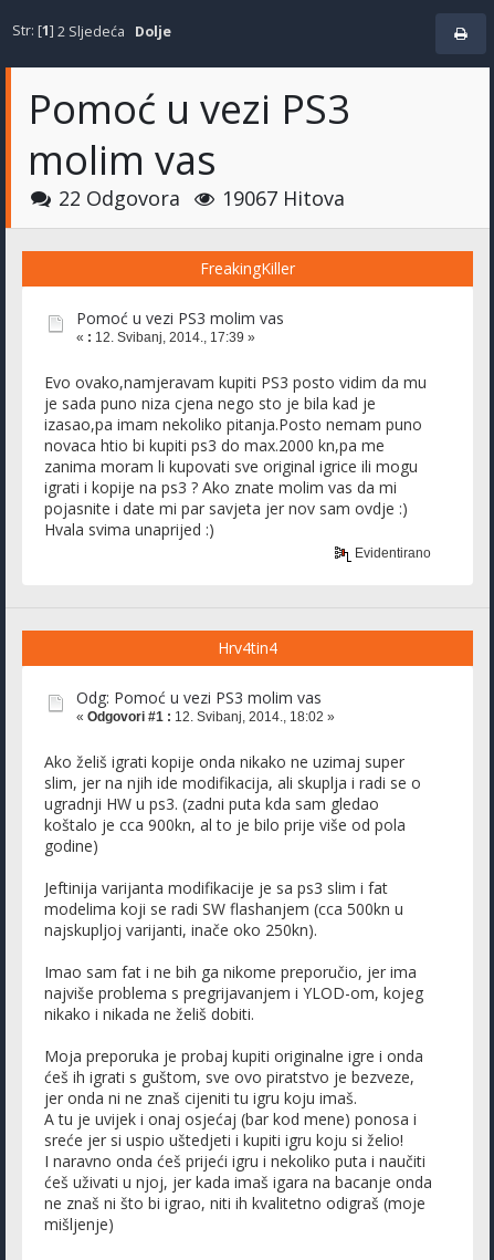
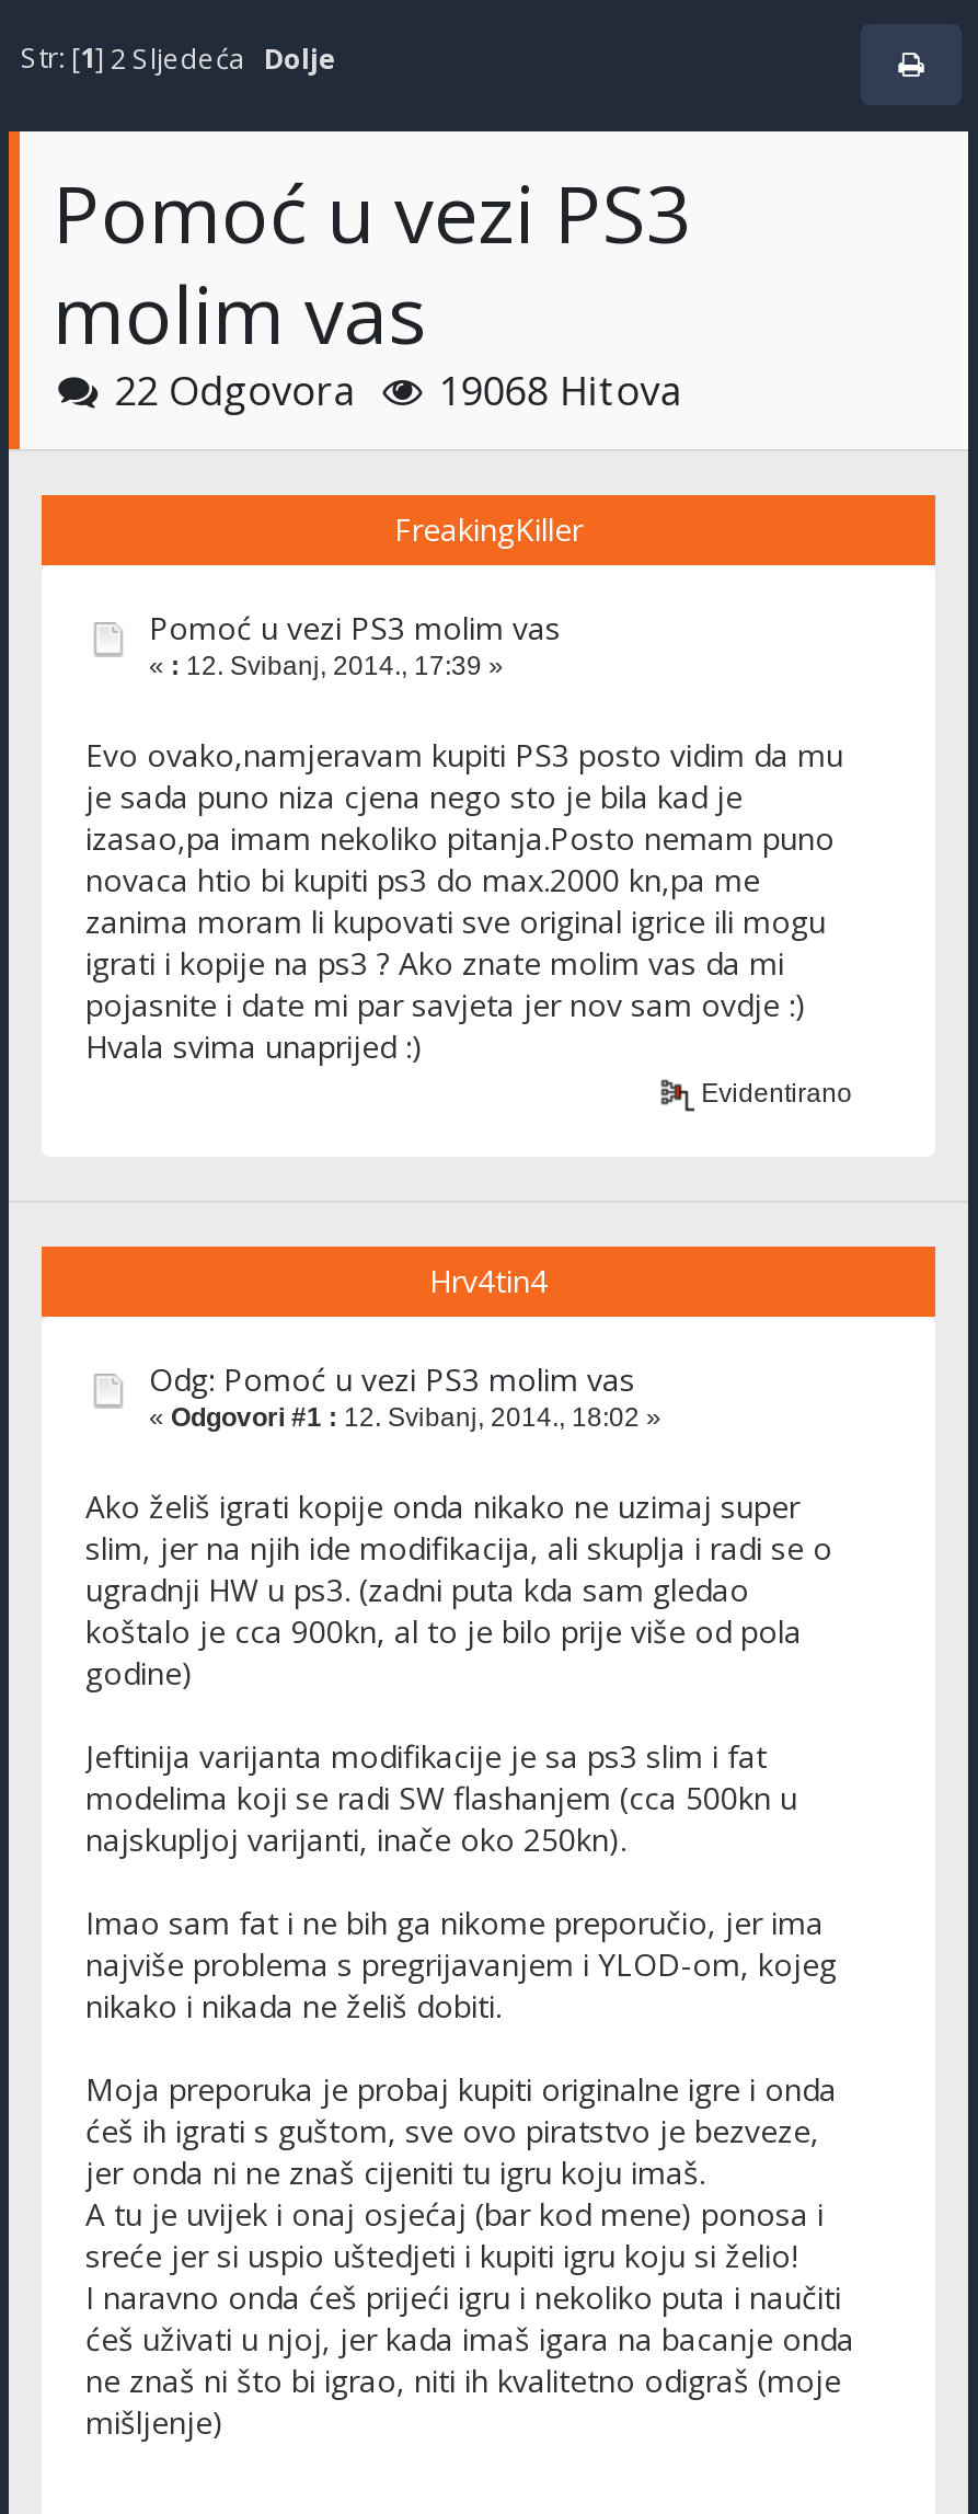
[59,185,345,211] 22 Odgovora 19067 Hitova -> [114,364,682,416] 22 Odgovora 19068 Hitova

